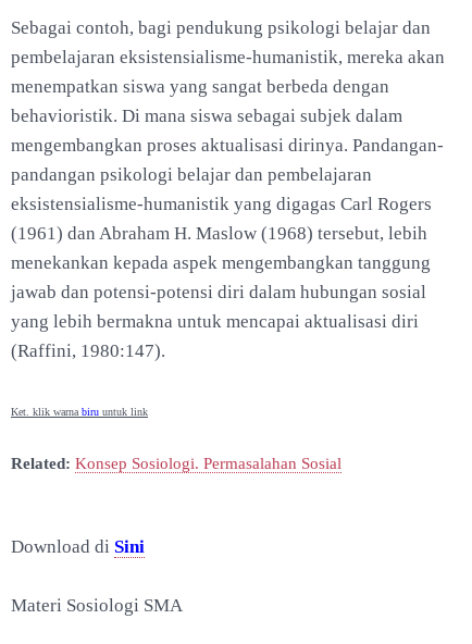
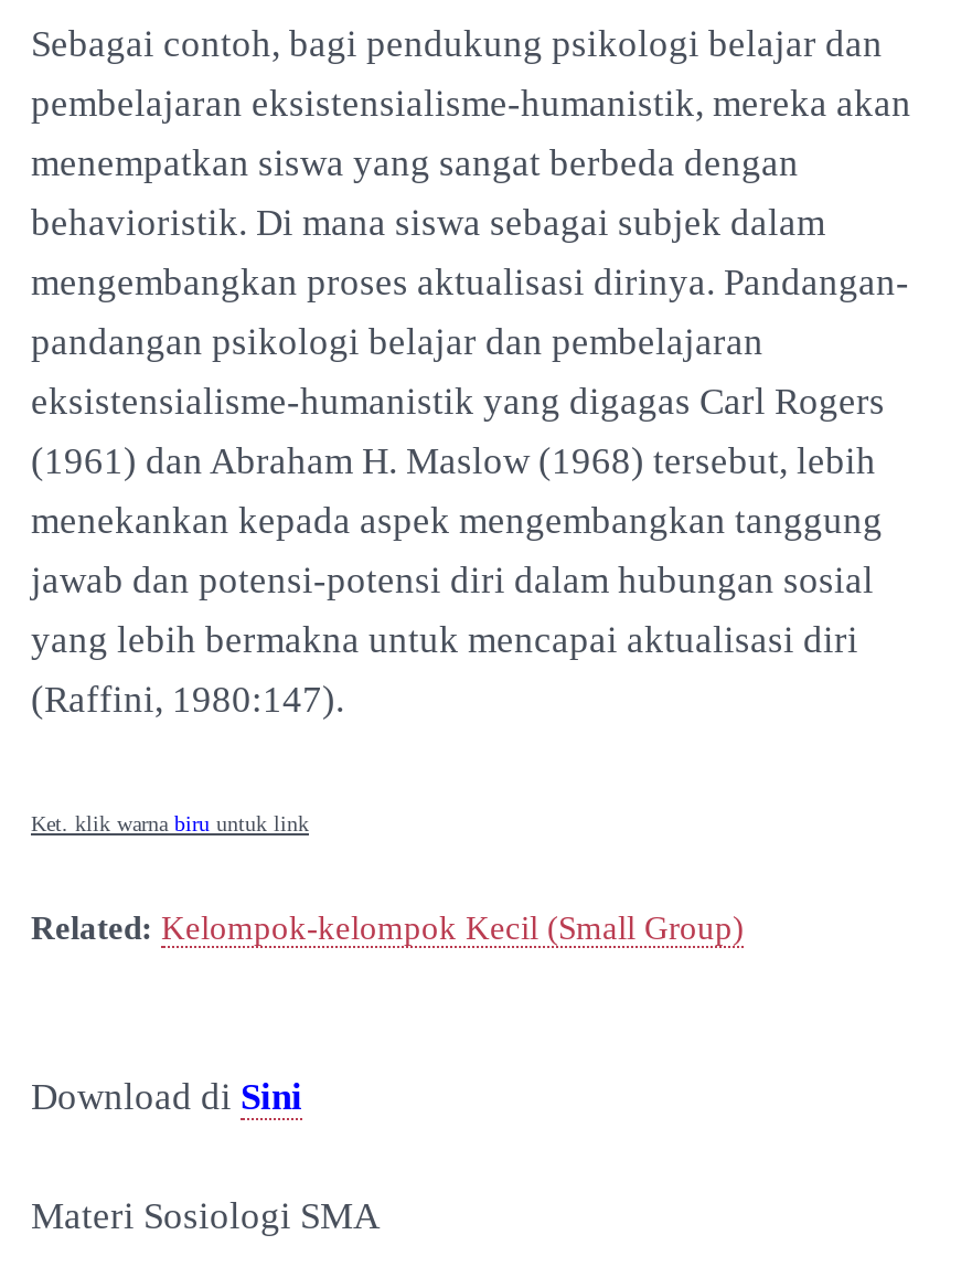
[11,455,341,472] Related: Konsep Sosiologi. Permasalahan Sosial -> [31,911,744,946] Related: Kelompok-kelompok Kecil (Small Group)

